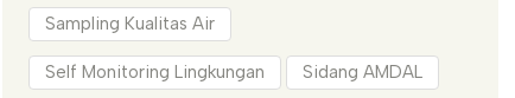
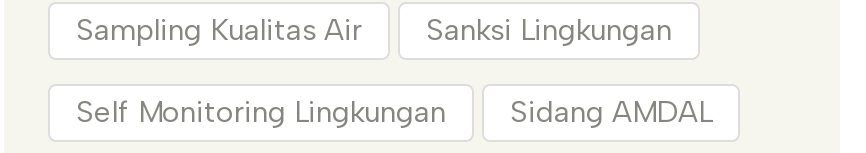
none -> [426,12,672,48] Sanksi Lingkungan

